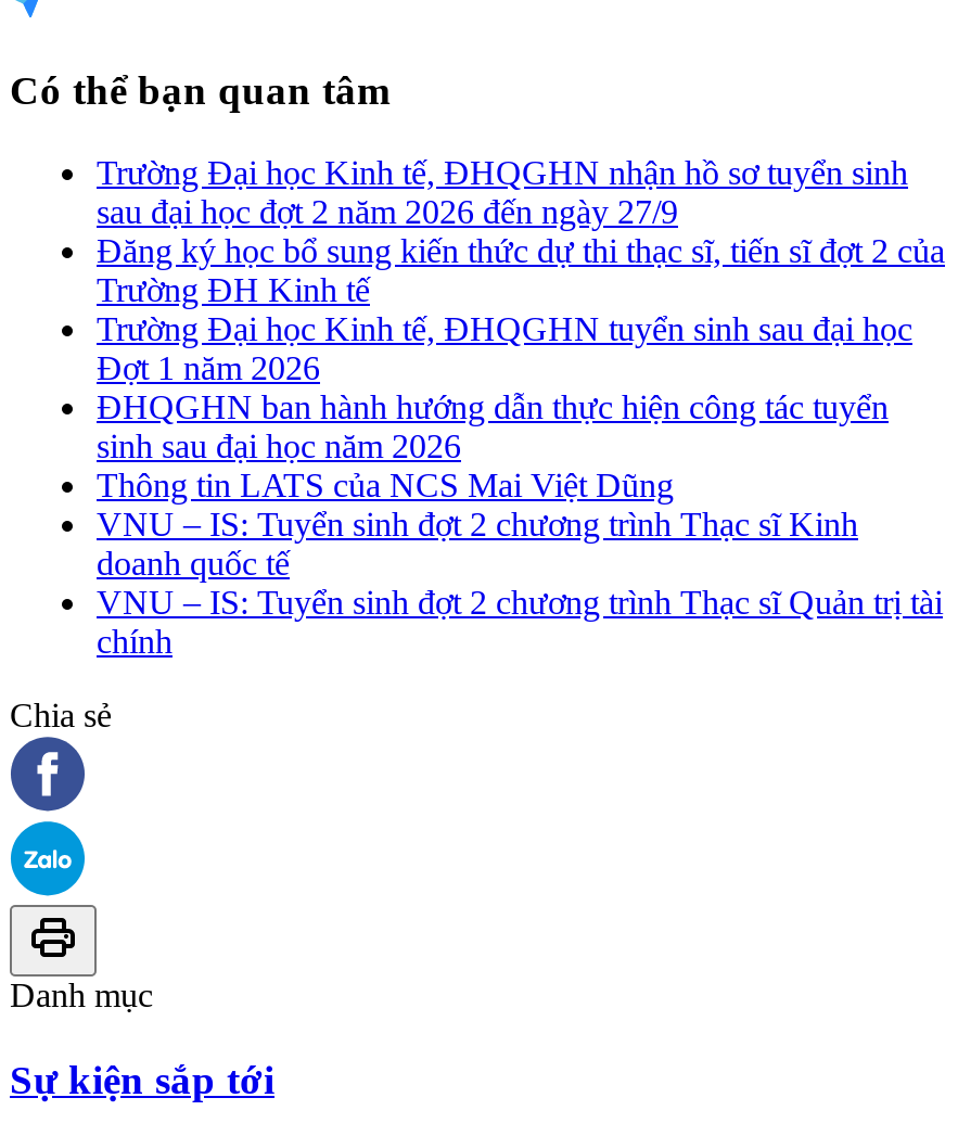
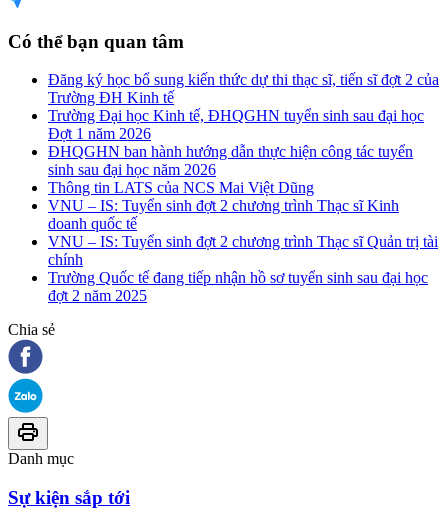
[97,155,908,230] Trường Đại học Kinh tế, ĐHQGHN nhận hồ sơ tuyển sinh | sau đại học đợt 2 năm 2026 đến ngày 27/9 -> none
moved [97,233,945,660] -> [48,71,439,268]: Đăng ký học bổ sung kiến thức dự thi thạc sĩ, tiến sĩ đợt 2 của | Trường ĐH Kinh tế | Trường Đại học Kinh tế, ĐHQGHN tuyển sinh sau đại học | ... | VNU – IS: Tuyển sinh đợt 2 chương trình Thạc sĩ Quản trị tài | chính
none -> [48,269,428,304] Trường Quốc tế đang tiếp nhận hồ sơ tuyển sinh sau đại học | đợt 2 năm 2025

